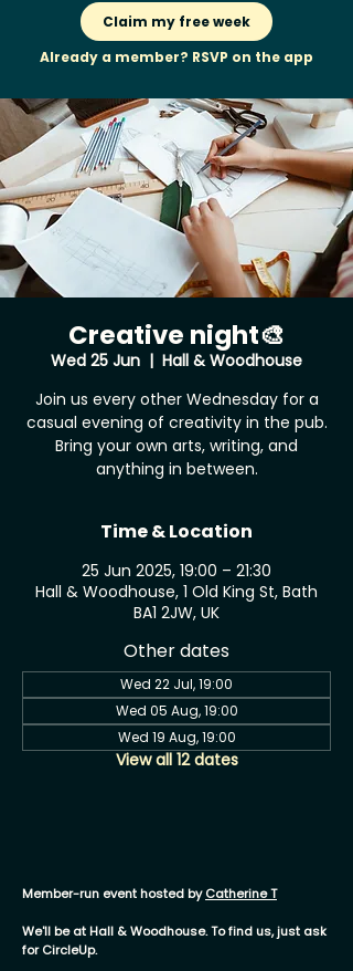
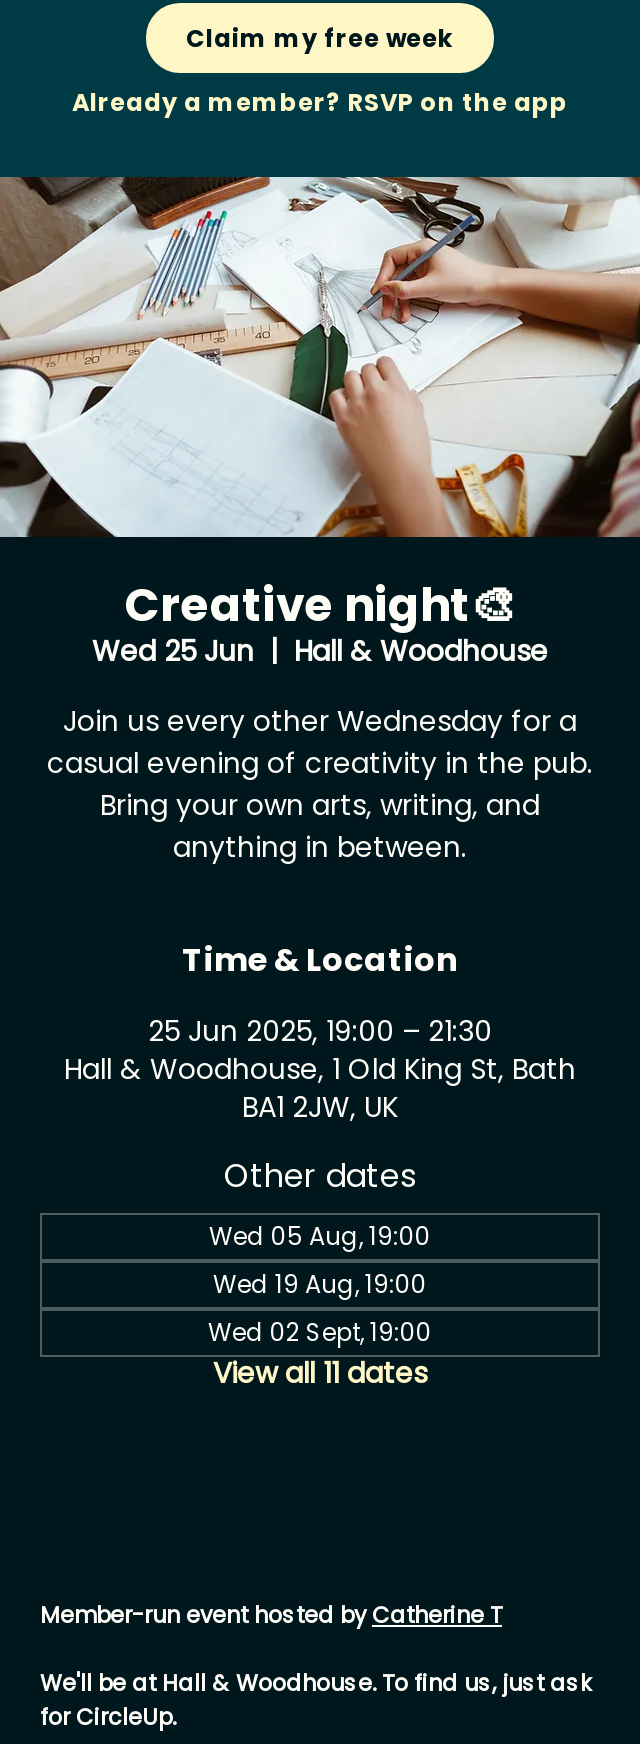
[120,675,233,693] Wed 22 Jul, 19:00 -> none
moved [115,701,238,746] -> [209,1219,431,1301]: Wed 05 Aug, 19:00 | Wed 19 Aug, 19:00
[115,749,238,771] View all 12 dates -> [208,1315,432,1393] Wed 02 Sept, 19:00 | View all 11 dates

